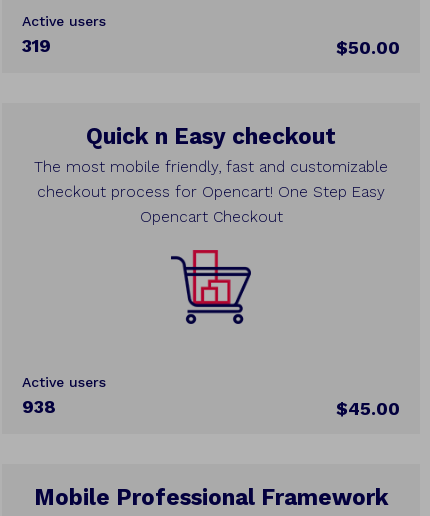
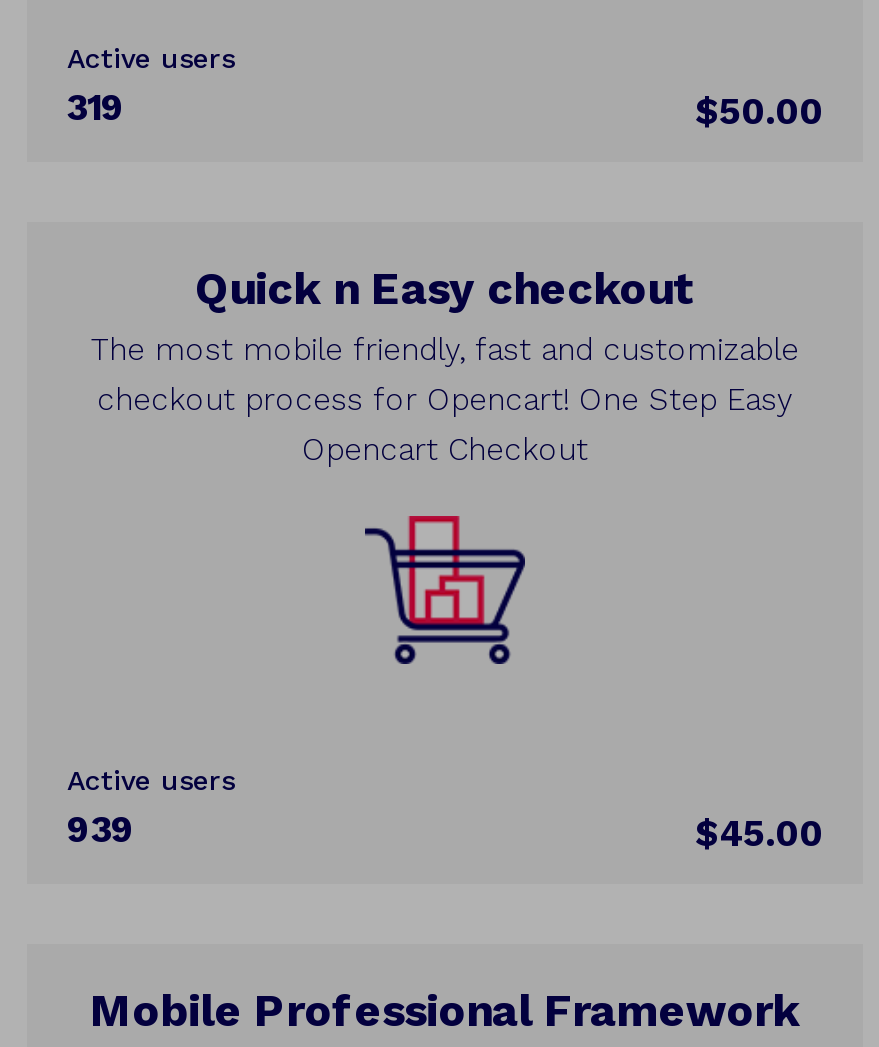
[22,396,56,417] 938 -> [67,808,135,850] 939

